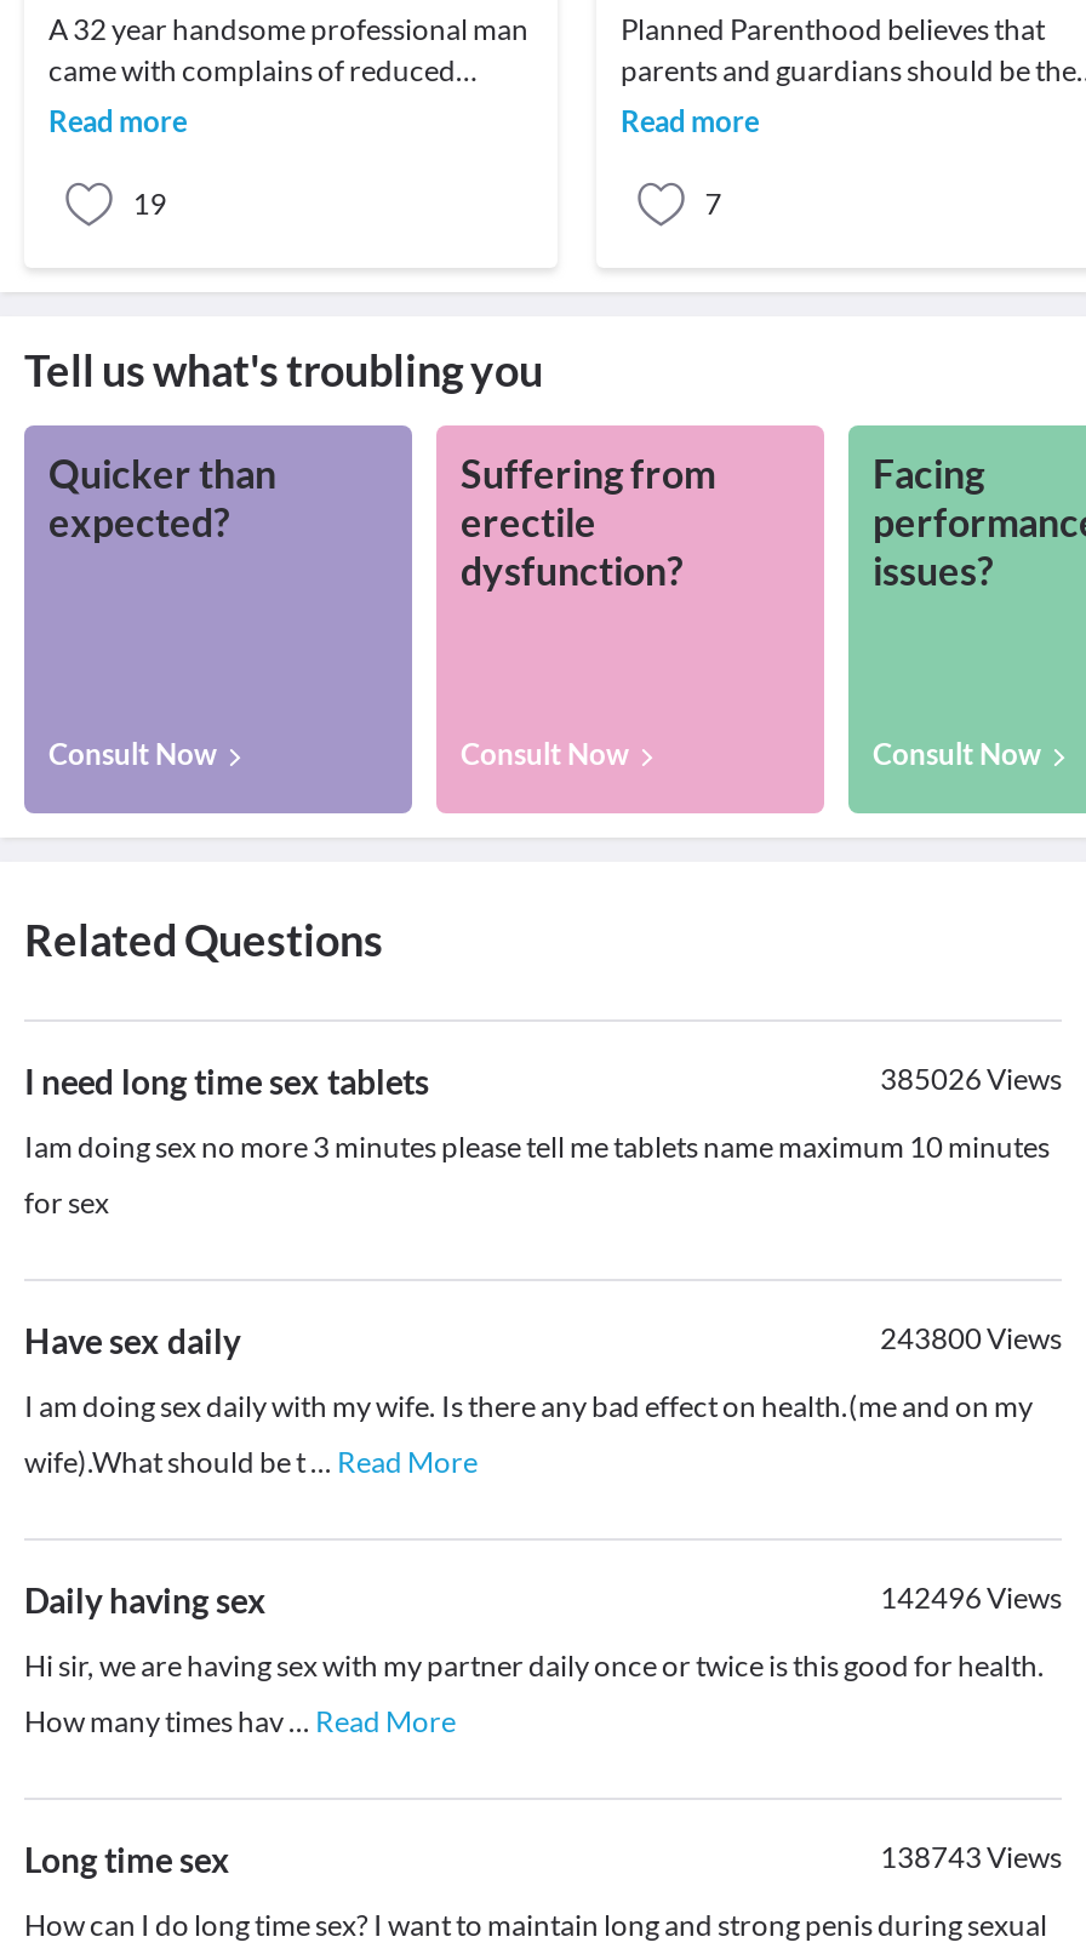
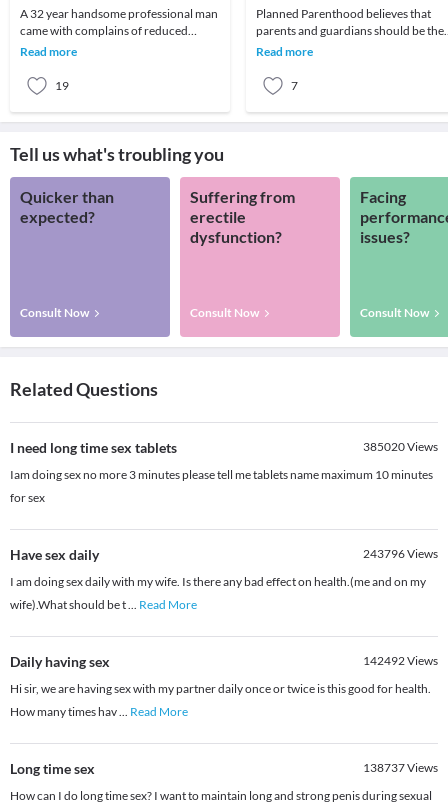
[880,1061,1062,1098] 385026Views -> [363,439,438,454] 385020Views
[880,1321,1062,1357] 243800Views -> [363,546,438,561] 243796Views
[880,1580,1062,1617] 142496Views -> [363,653,438,668] 142492Views
[880,1840,1062,1876] 138743Views -> [363,760,438,775] 138737Views

